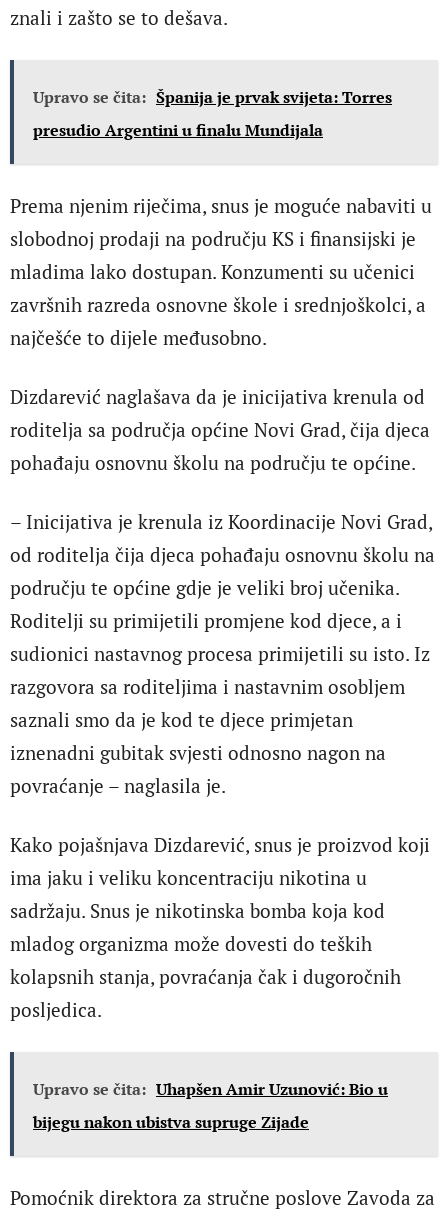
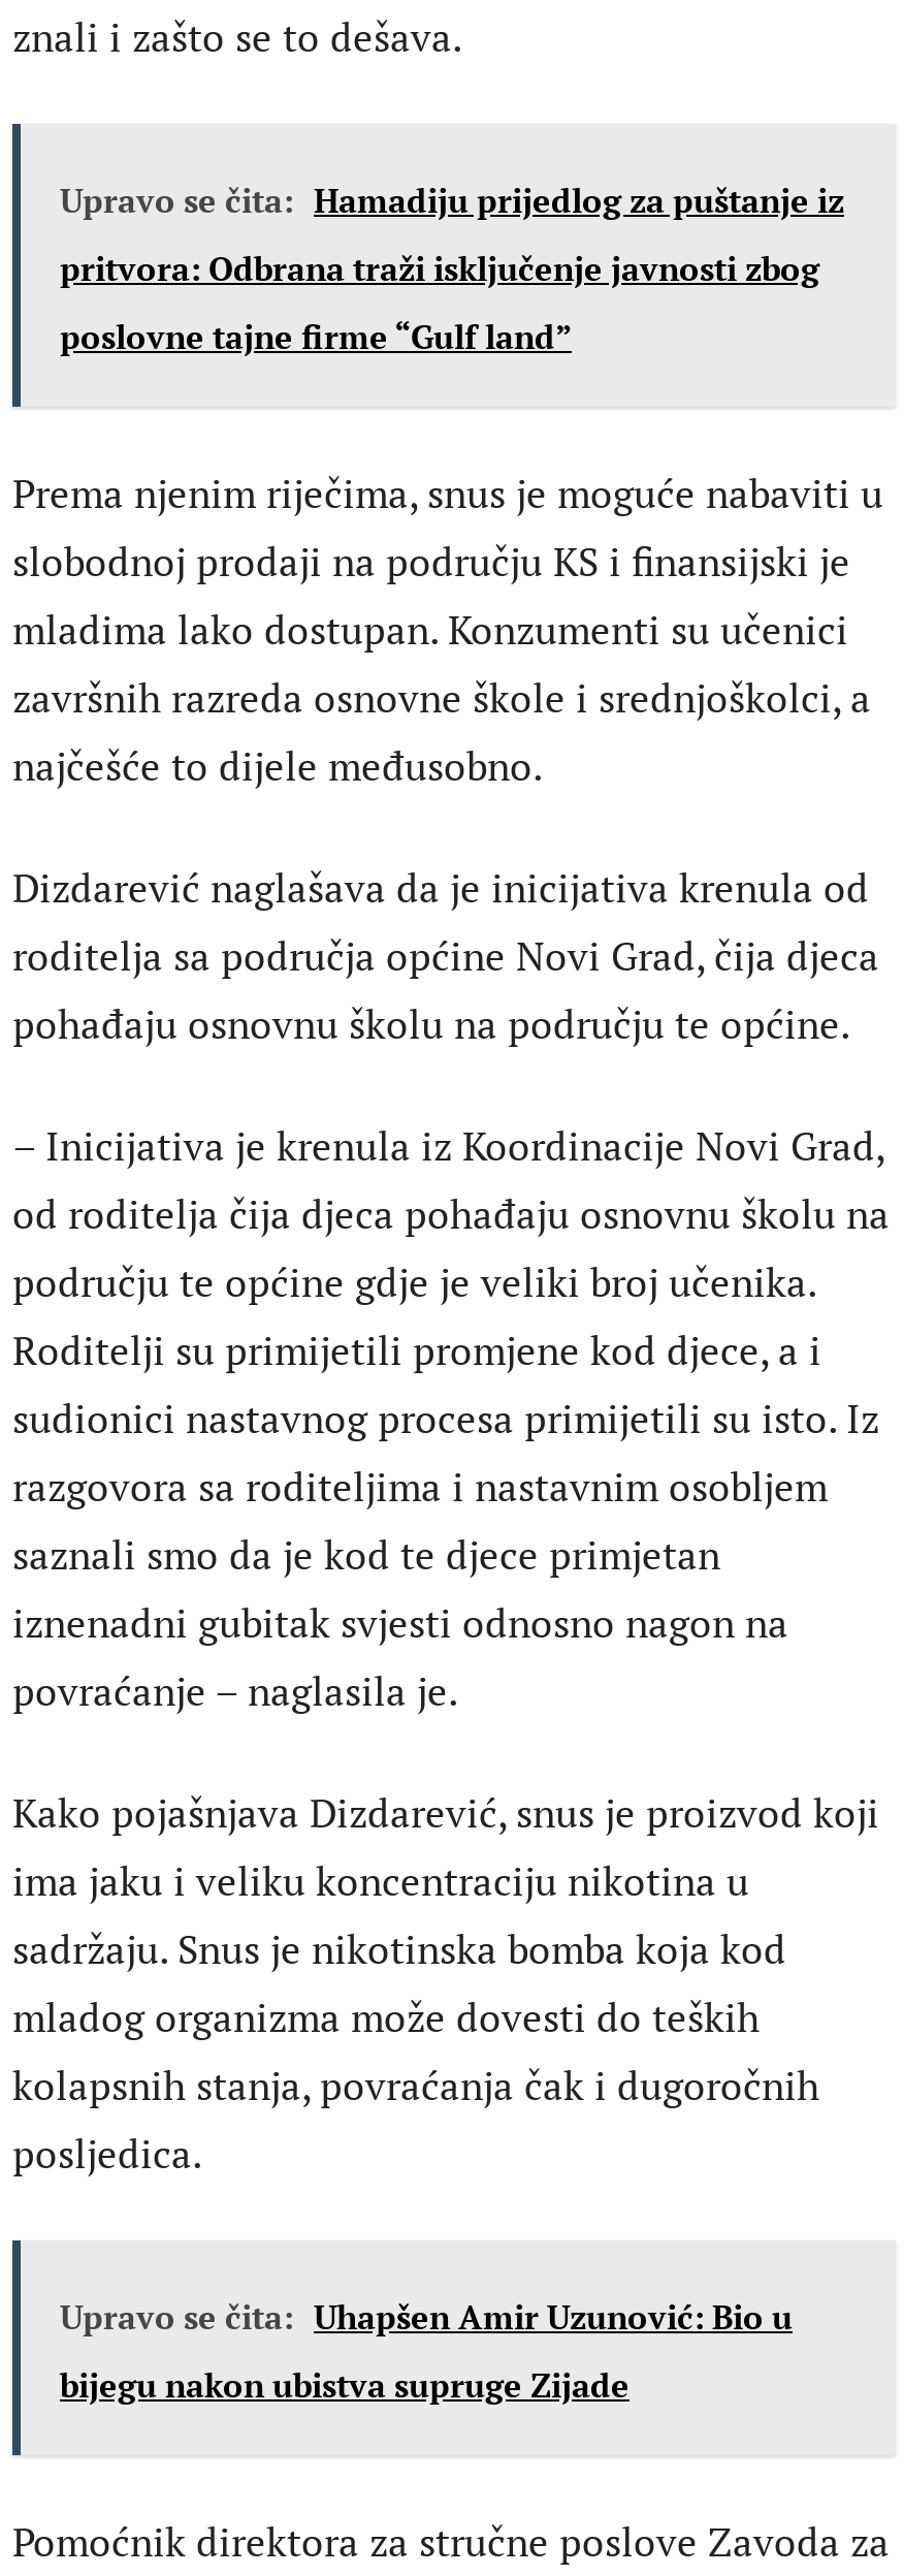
[33,86,392,141] Upravo se čita: Španija je prvak svijeta: Torres | presudio Argentini u finalu Mundijala -> [60,178,844,359] Upravo se čita: Hamadiju prijedlog za puštanje iz | pritvora: Odbrana traži isključenje javnosti zbog | poslovne tajne firme “Gulf land”

